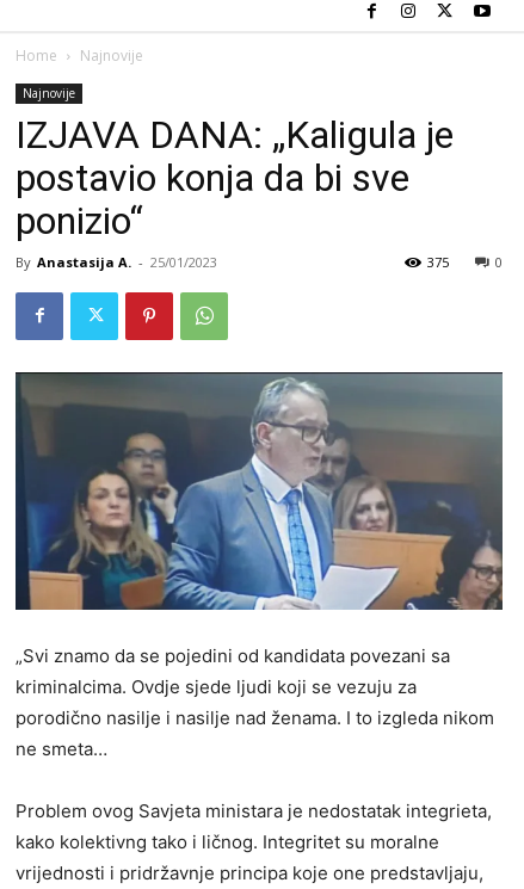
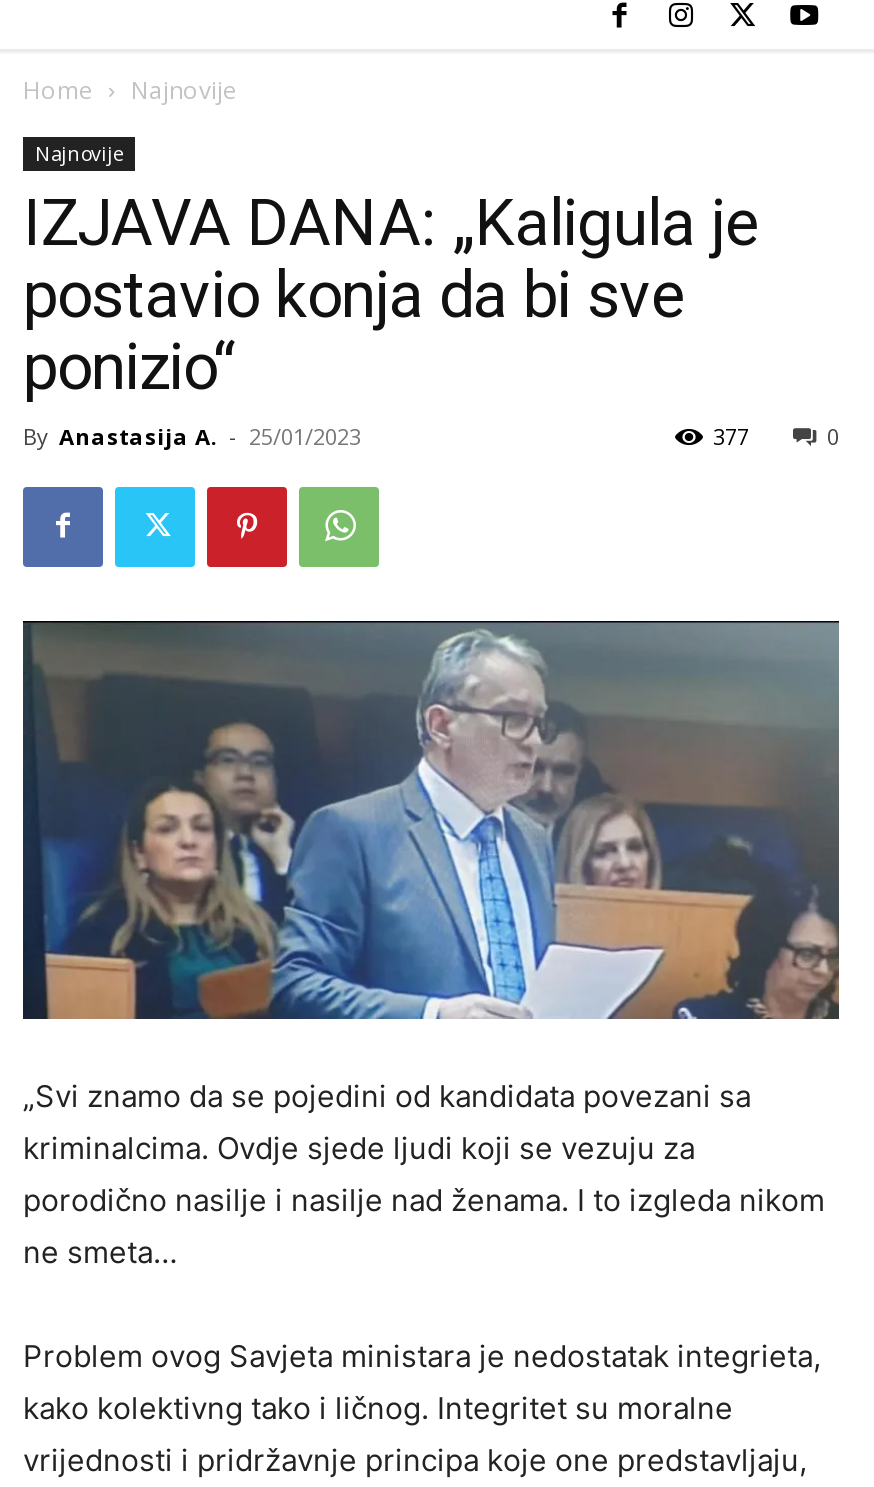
[427,253,449,271] 375 -> [713,421,749,451] 377

